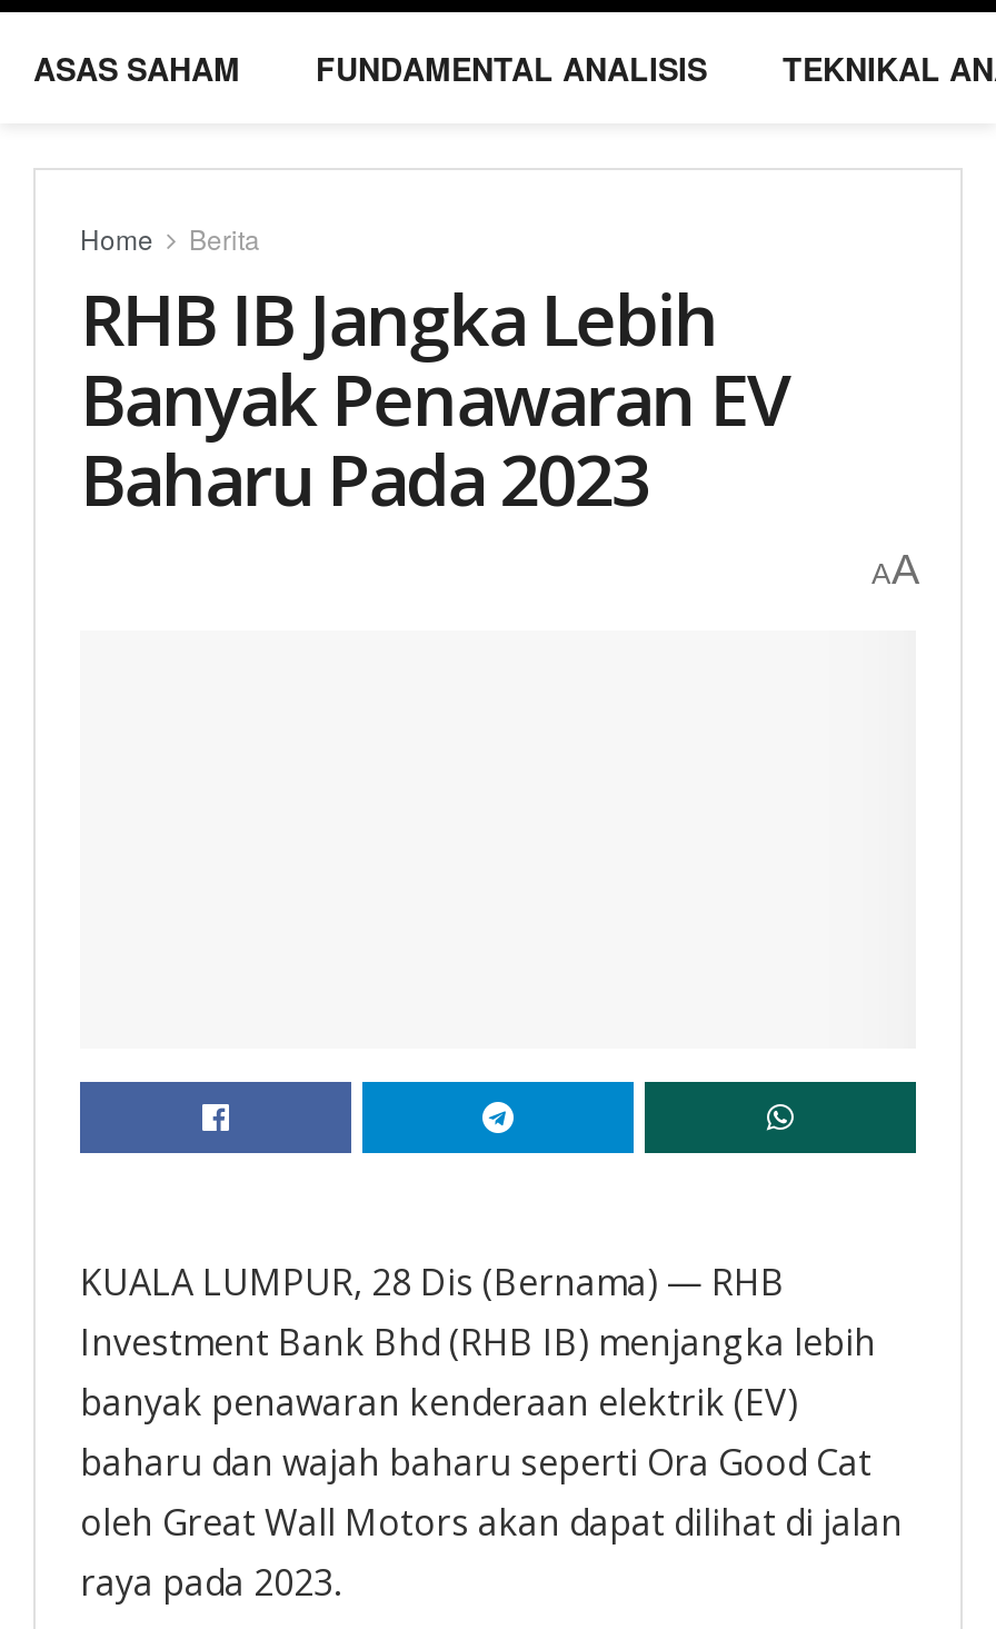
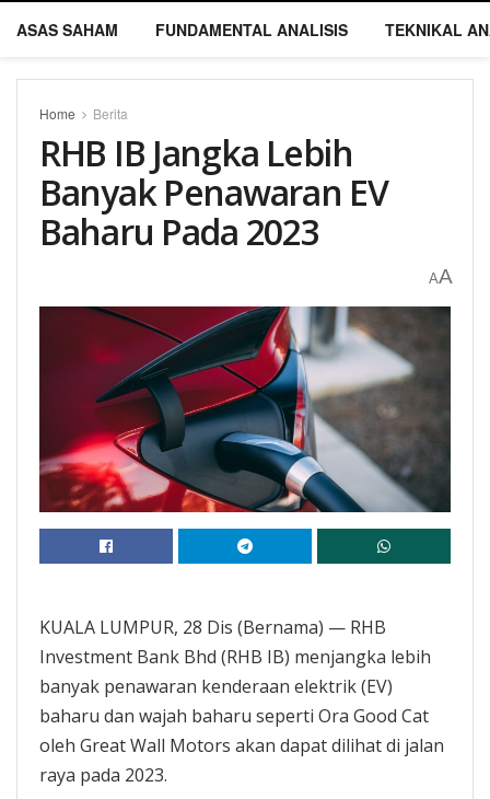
none -> [38,305,452,513] [image]

